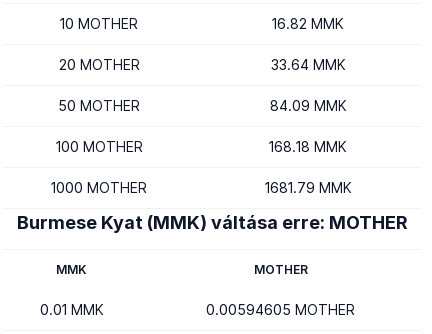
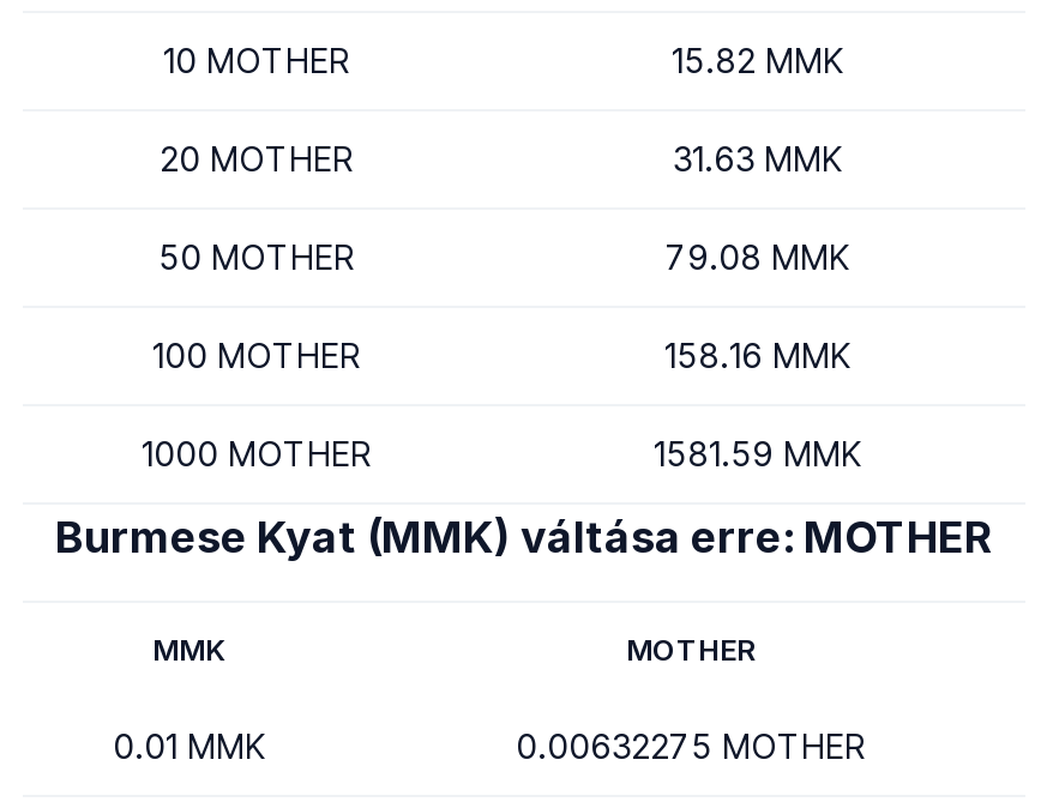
[272,15,344,32] 16.82 MMK -> [672,40,844,80] 15.82 MMK
[270,56,345,73] 33.64 MMK -> [673,138,843,179] 31.63 MMK
[269,97,346,114] 84.09 MMK -> [666,236,850,277] 79.08 MMK
[269,138,347,155] 168.18 MMK -> [664,334,852,375] 158.16 MMK
[264,179,351,196] 1681.79 MMK -> [654,433,862,474] 1581.59 MMK
[206,301,355,318] 0.00594605 MOTHER -> [516,725,866,766] 0.00632275 MOTHER

